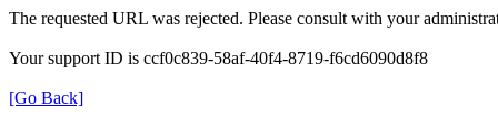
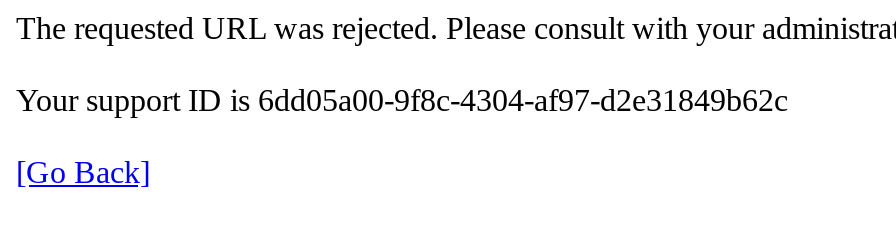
[9,49,428,67] Your support ID is ccf0c839-58af-40f4-8719-f6cd6090d8f8 -> [16,83,788,117] Your support ID is 6dd05a00-9f8c-4304-af97-d2e31849b62c

